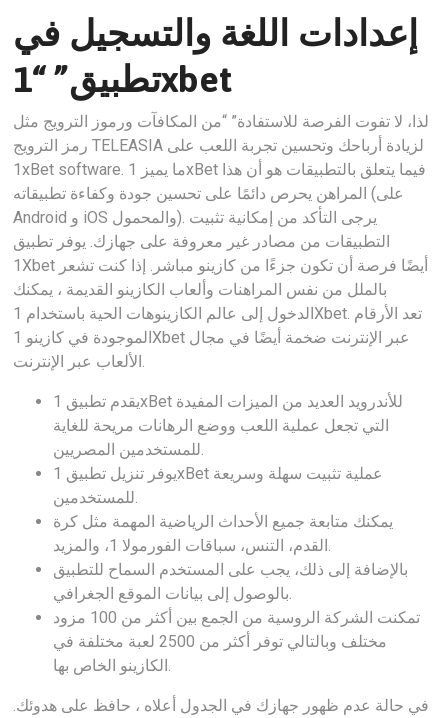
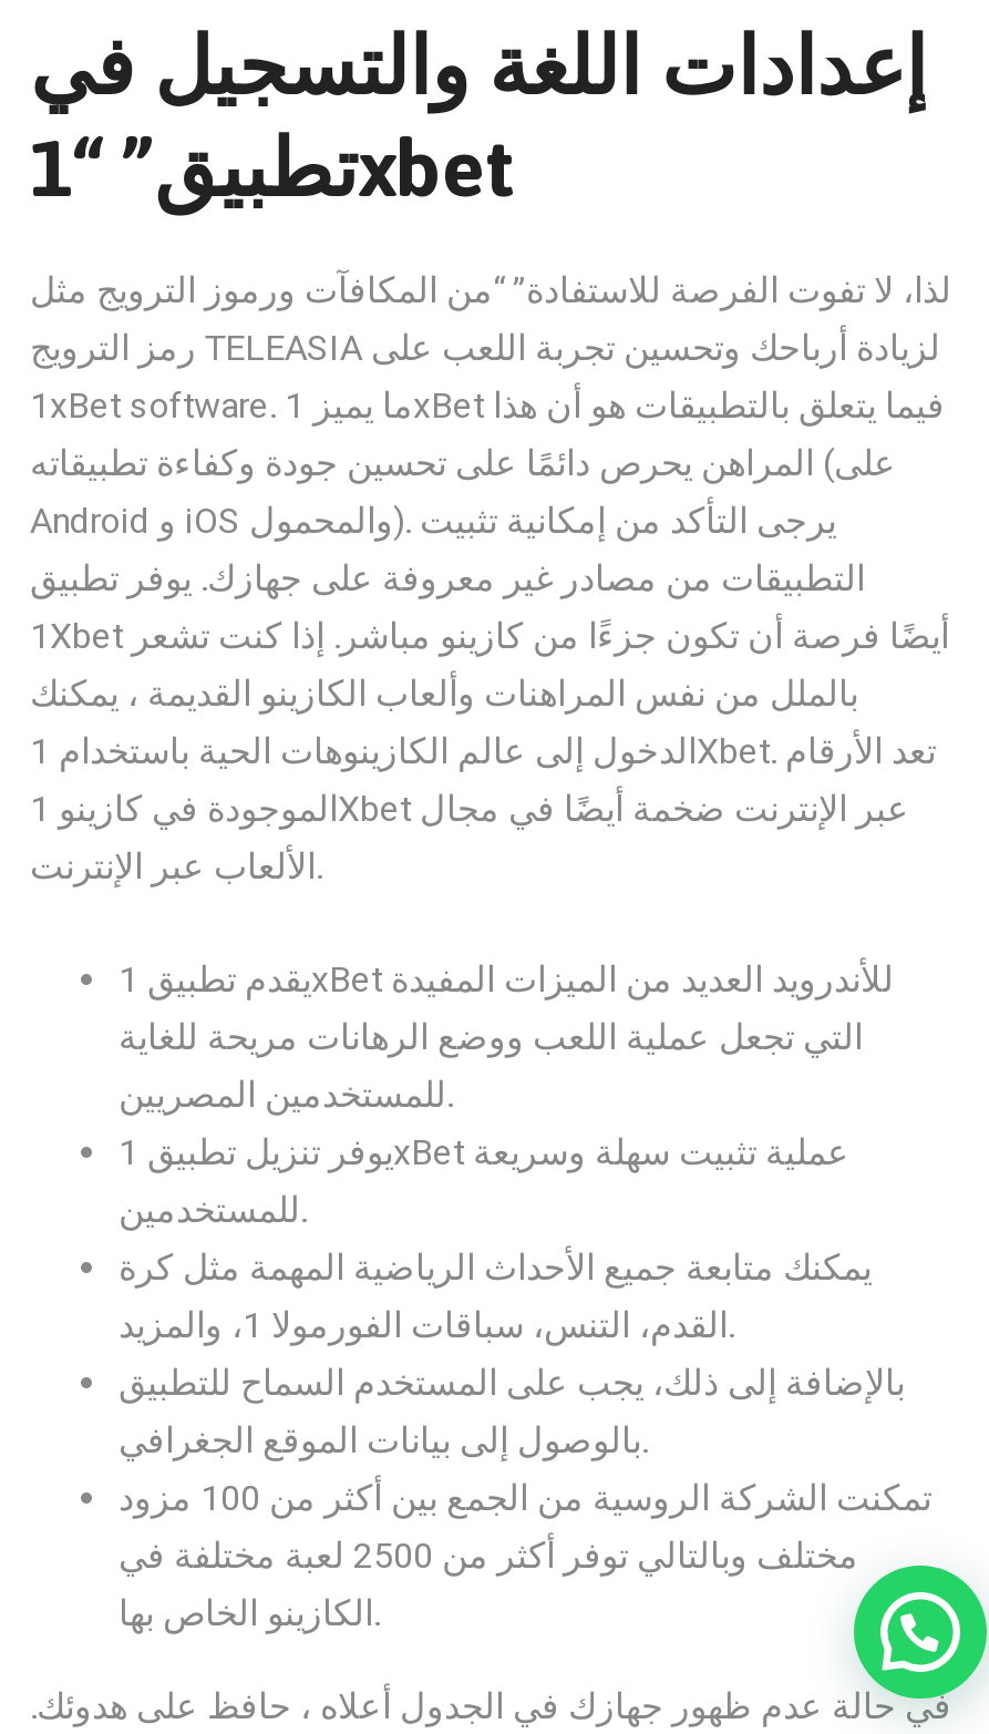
none -> [849,1563,982,1699] [image]

